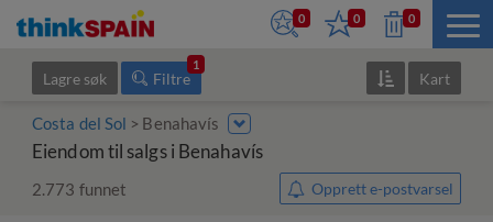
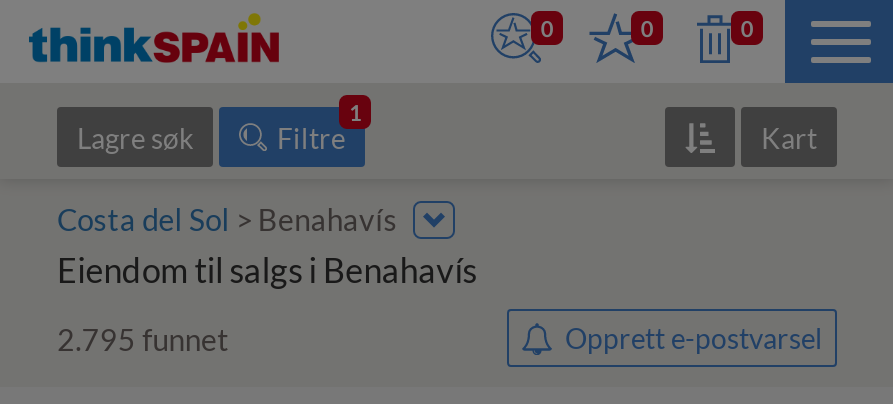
[32,179,127,198] 2.773 funnet -> [57,320,229,356] 2.795 funnet

